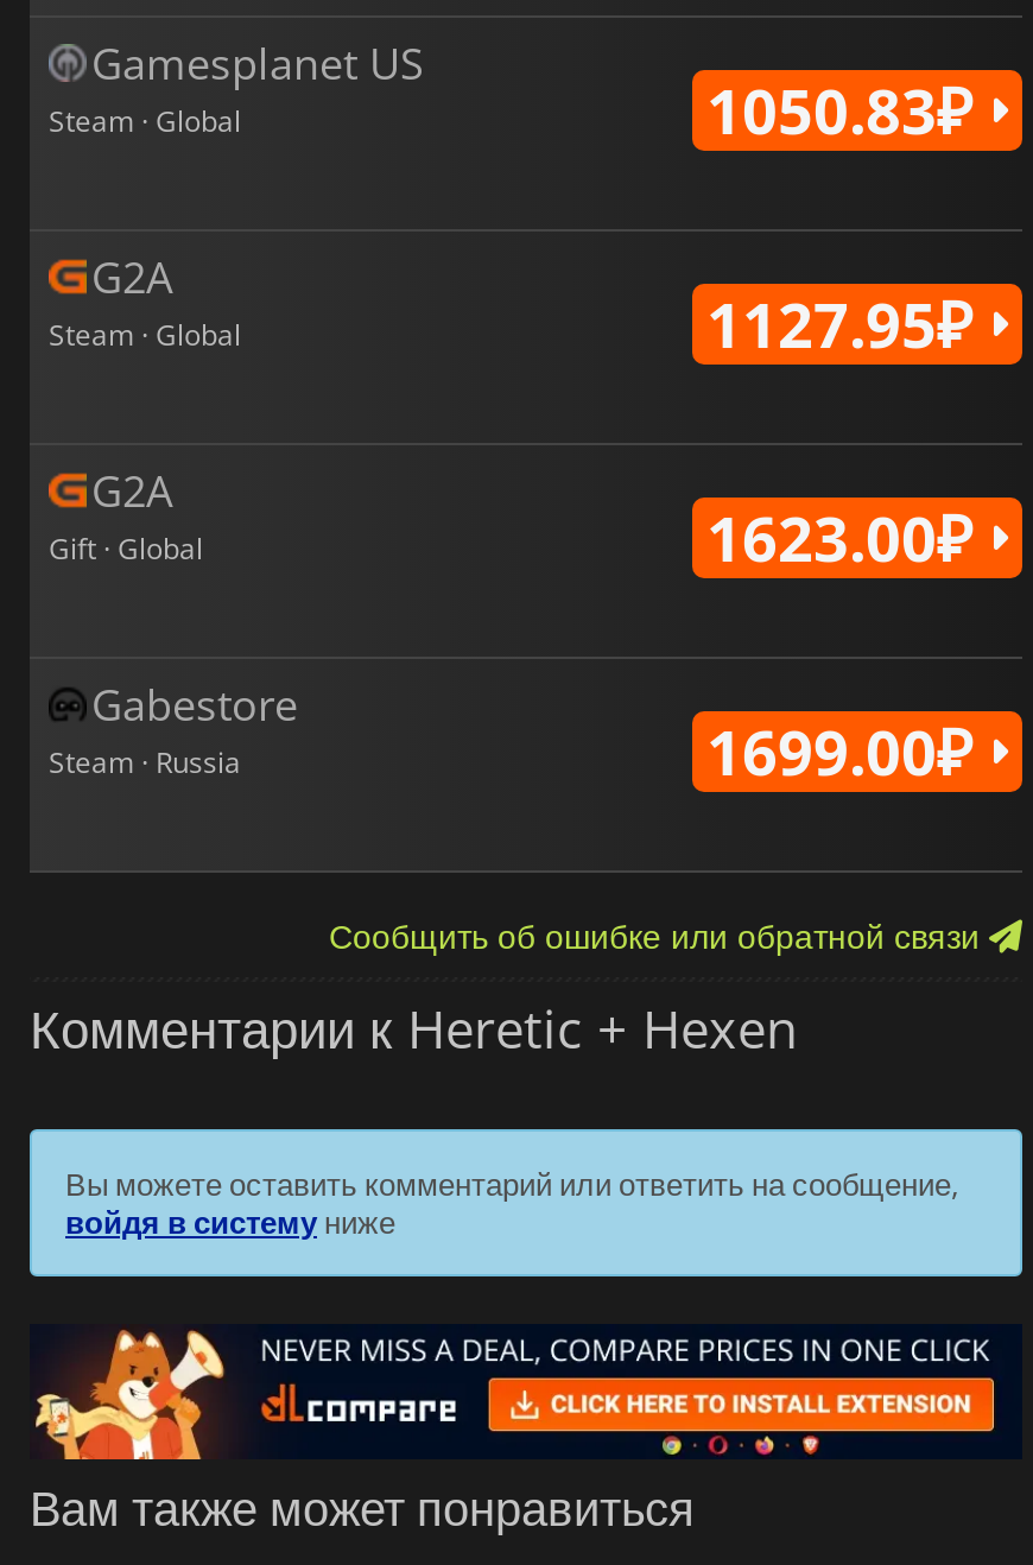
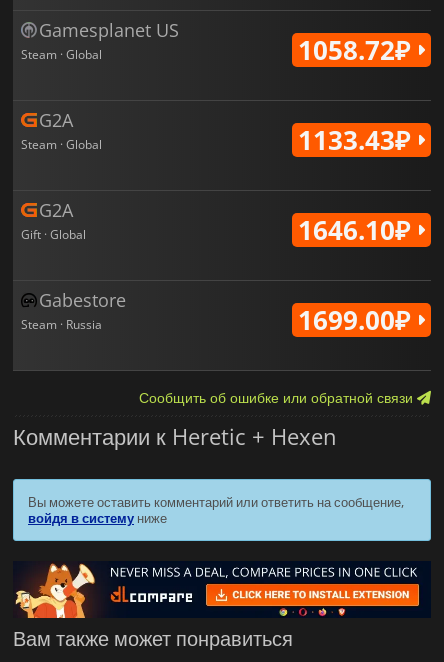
[706,67,989,152] 1050.83₽ -> [298,32,417,68] 1058.72₽
[706,280,989,366] 1127.95₽ -> [298,122,417,158] 1133.43₽
[706,494,989,580] 1623.00₽ -> [298,212,417,248] 1646.10₽

